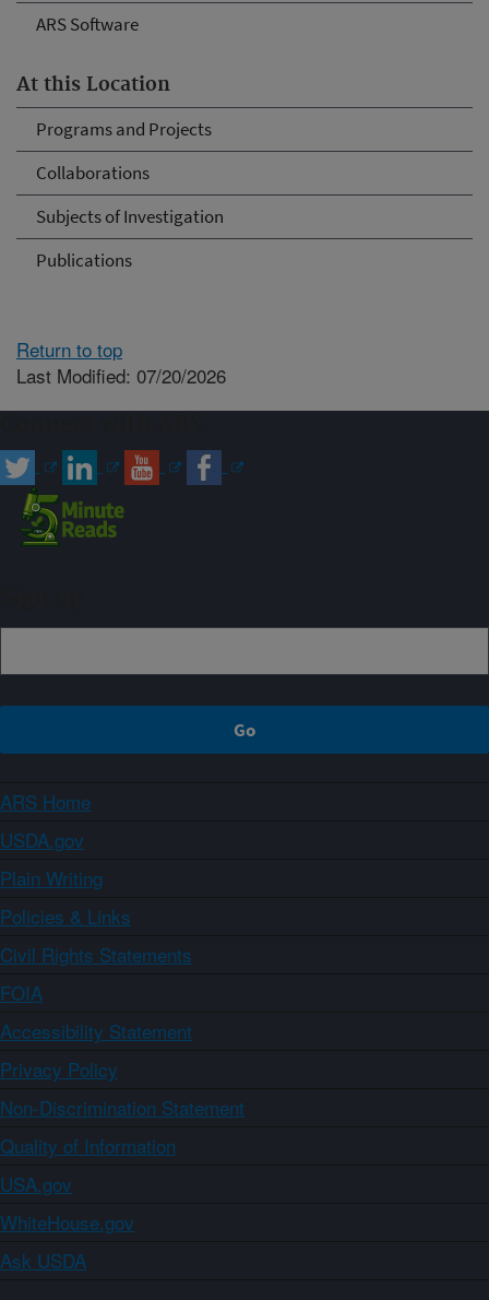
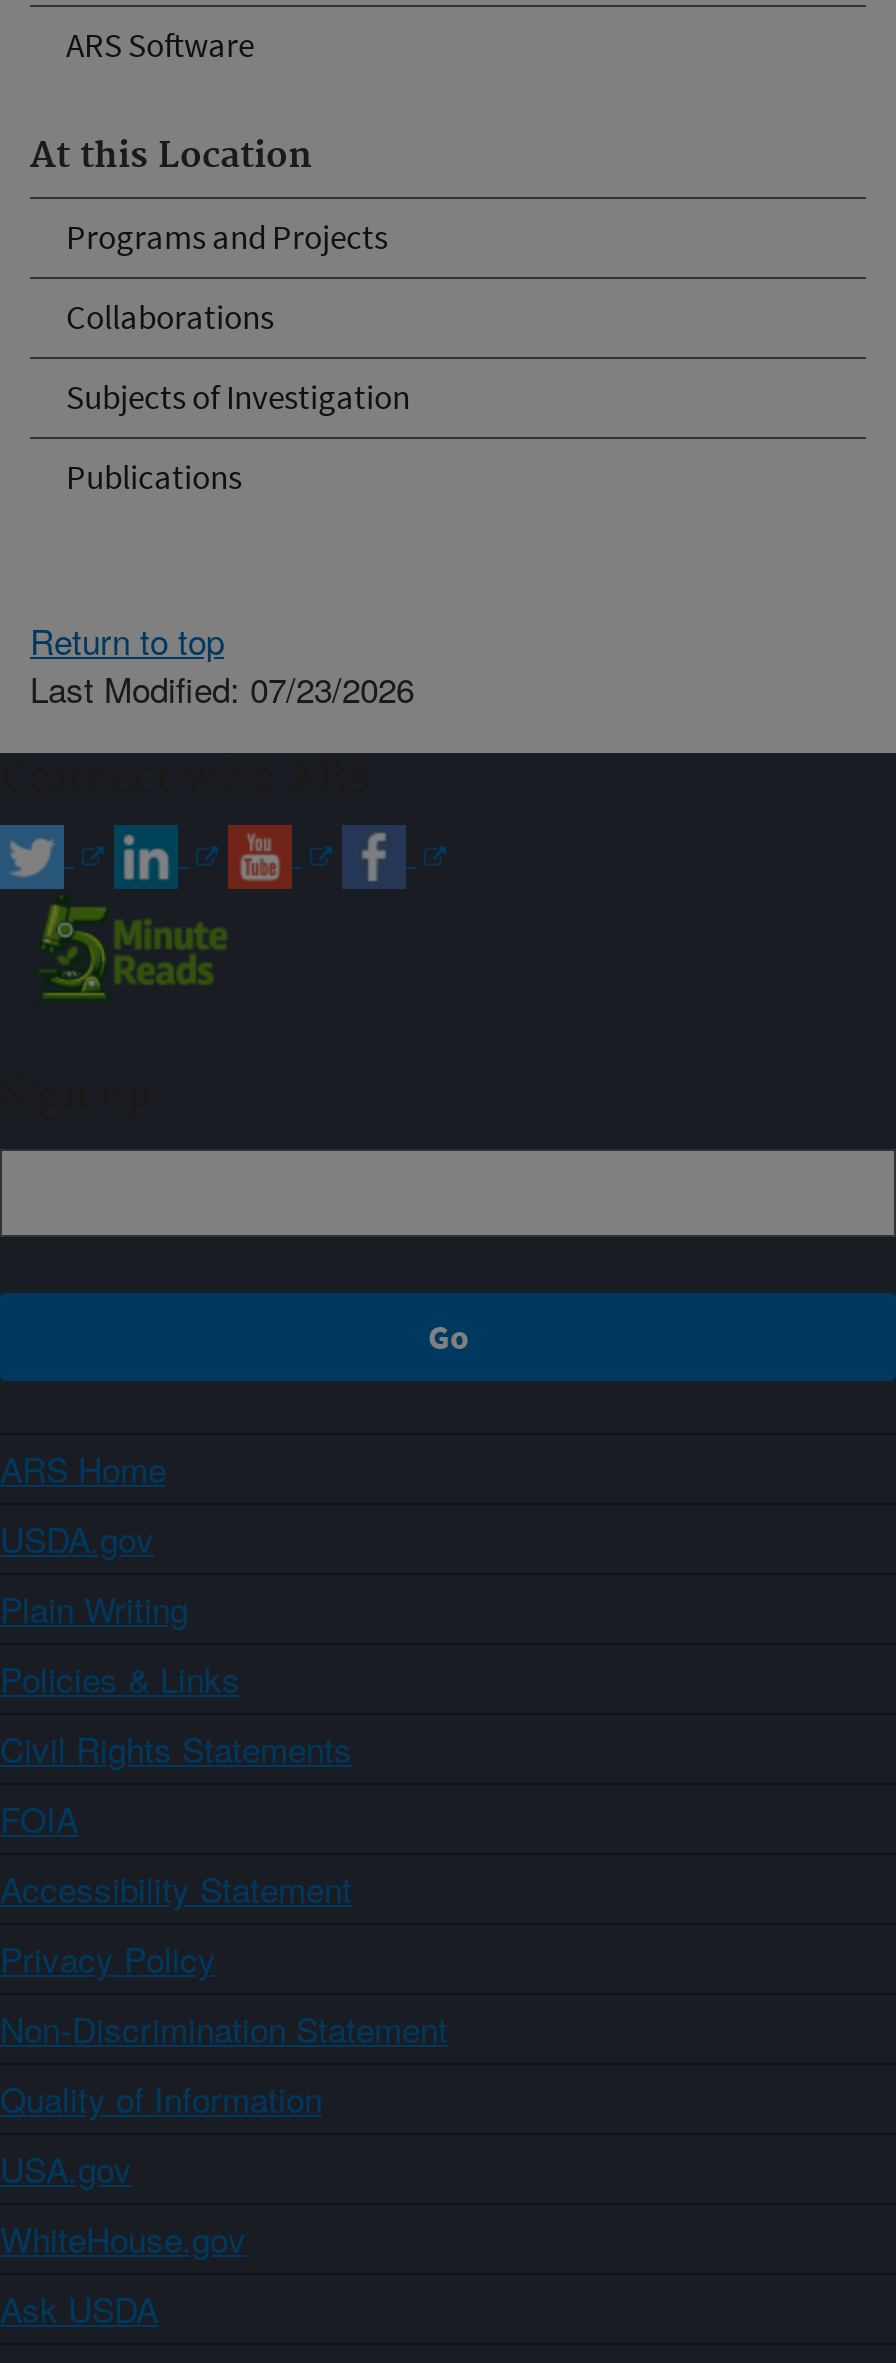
[16,361,226,388] Last Modified: 07/20/2026 -> [30,662,414,712] Last Modified: 07/23/2026

